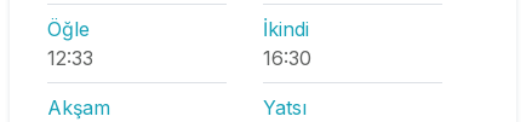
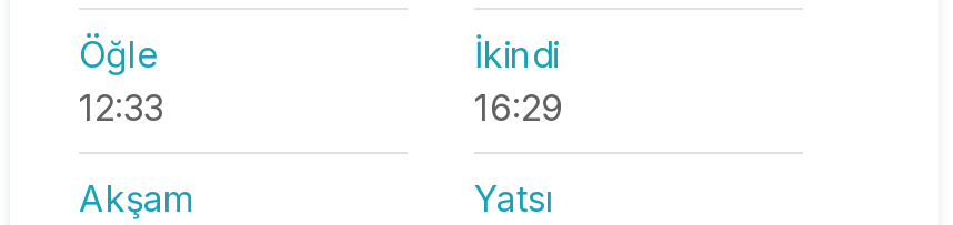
[263,46,311,70] 16:30 -> [474,86,563,130] 16:29

